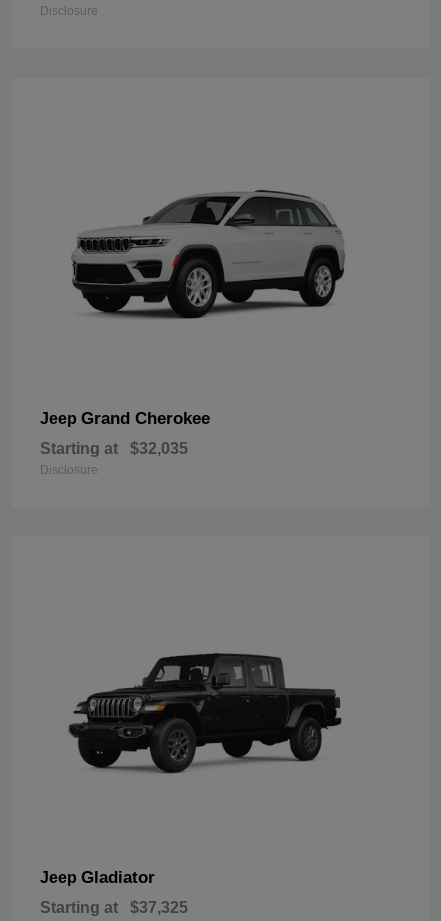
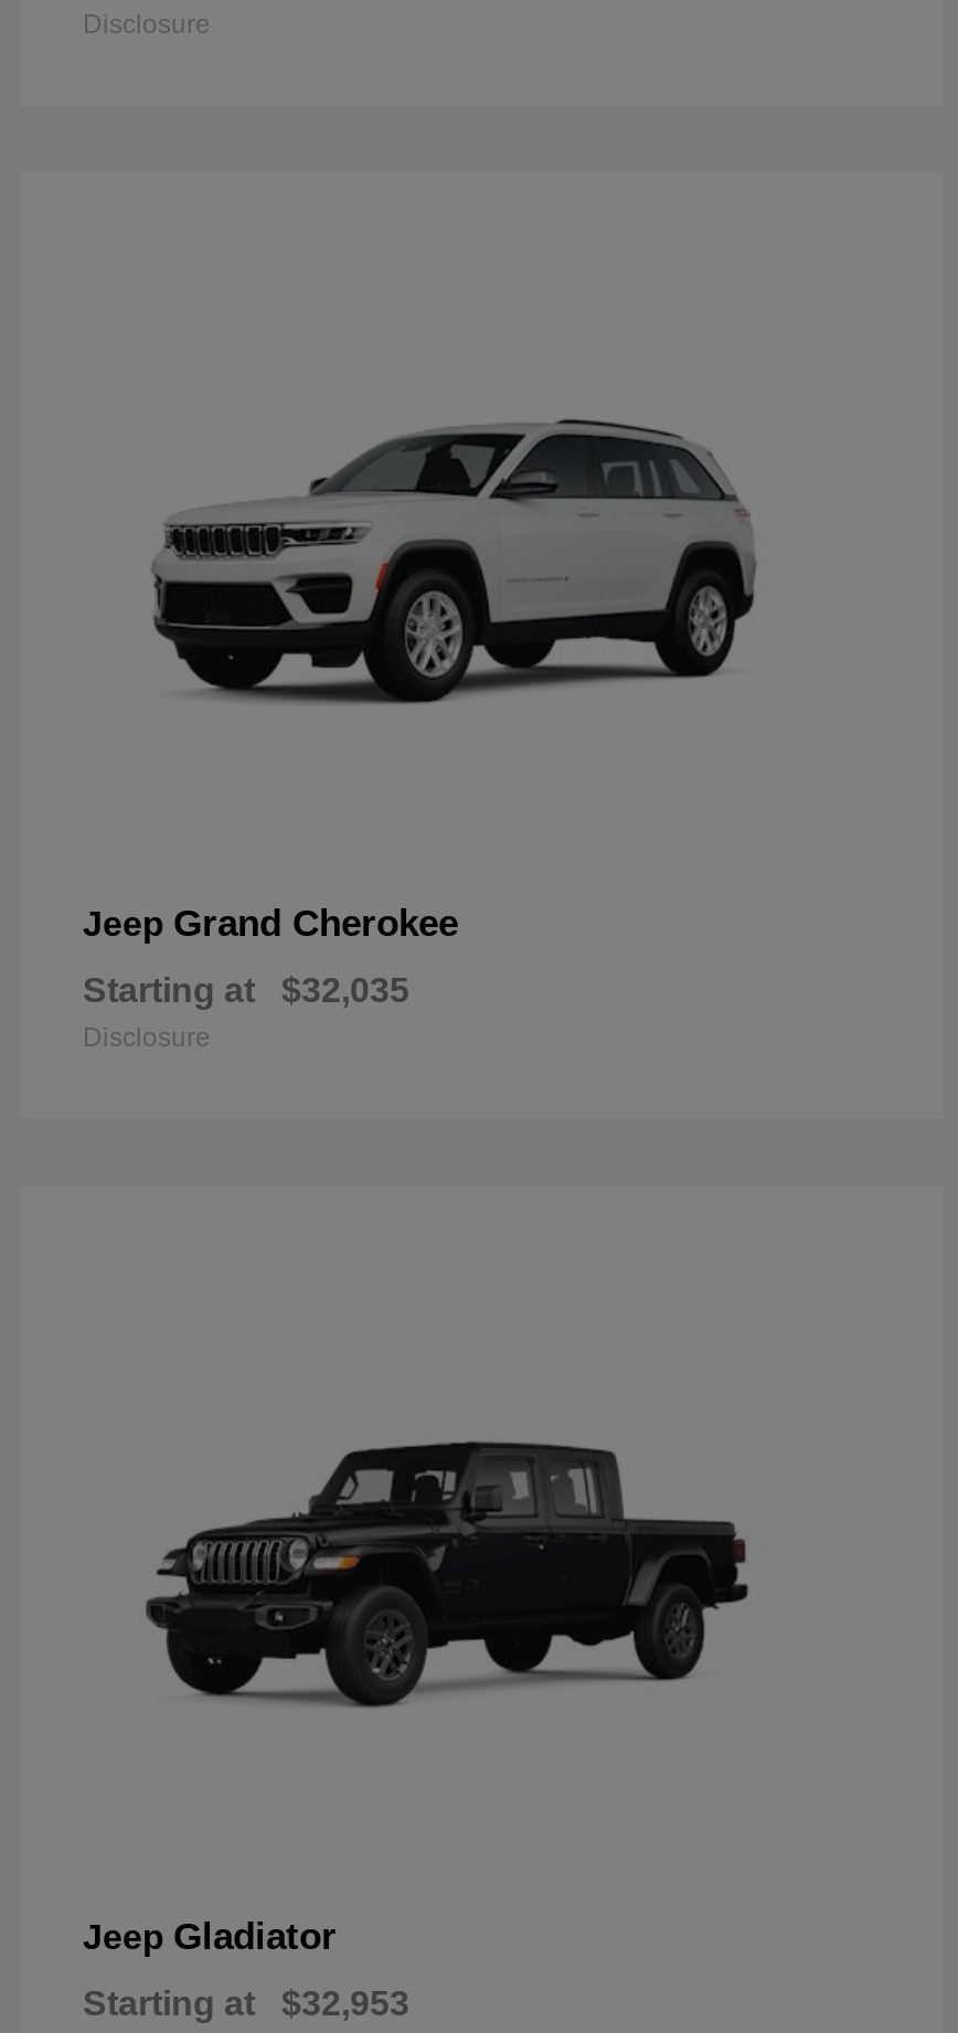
[40,899,188,916] Starting at $37,325 -> [83,1985,409,2023] Starting at $32,953

